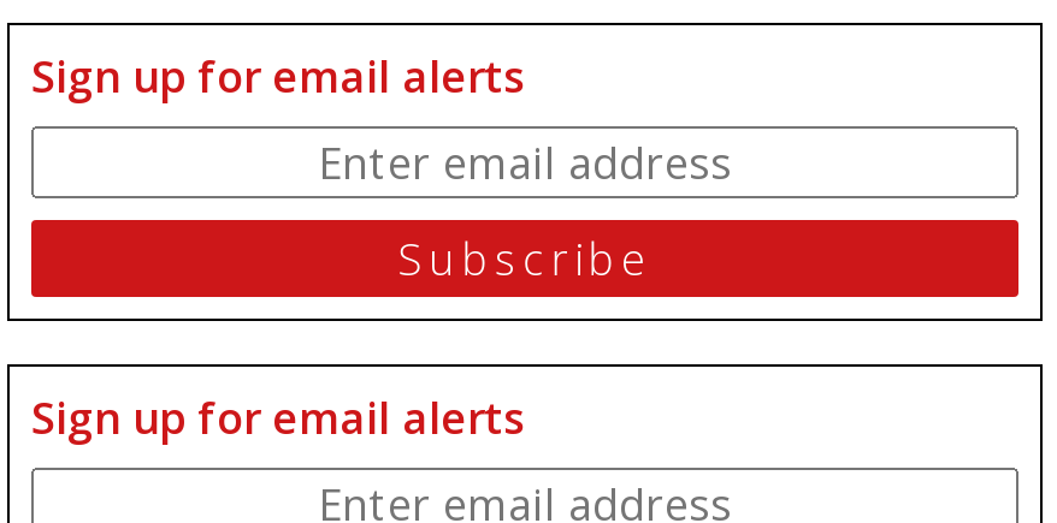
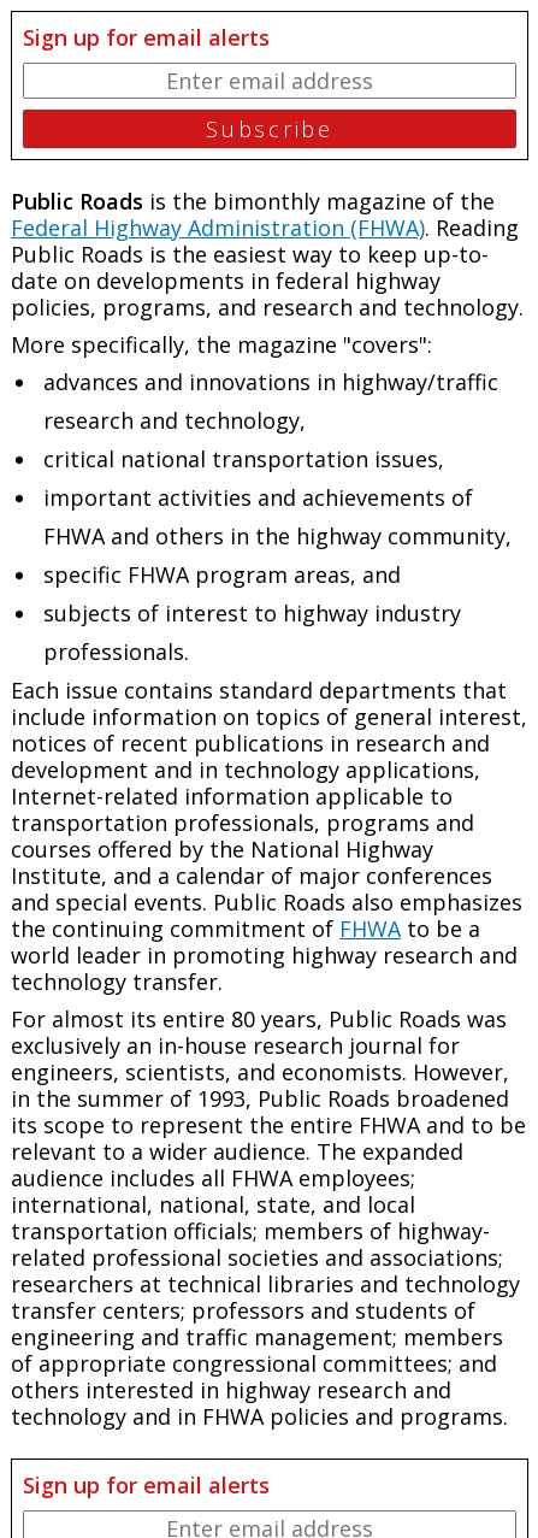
none -> [11,186,527,1430] Public Roads is the bimonthly magazine of the | Federal Highway Administration (FHWA). Reading | Public Roadsis the easiest way to keep up-to- | date on developments in federal highway | policies, programs, and research and technology. | More specifically, the magazine "covers": | advances and innovations in highway/traffic | research and technology, | critical national transportation issues, | important activities and achievements of | FHWA and others in the highway community, | specific FHWA program areas, and | subjects of interest to highway industry | professionals. | Each issue contains standard departments that | include information on topics of general interest, | notices of recent publications in research and | development and in technology applications, | Internet-related information applicable to | transportation professionals, programs and | courses offered by the National Highway | Institute, and a calendar of major conferences | and special events. Public Roads also emphasizes | the continuing commitment of FHWA to be a | world leader in promoting highway research and | technology transfer. | For almost its entire 80 years, Public Roads was | exclusively an in-house research journal for | engineers, scientists, and economists. However, | in the summer of 1993, Public Roads broadened | its scope to represent the entire FHWA and to be | relevant to a wider audience. The expanded | audience includes all FHWA employees; | international, national, state, and local | transportation officials; members of highway- | related professional societies and associations; | researchers at technical libraries and technology | transfer centers; professors and students of | engineering and traffic management; members | of appropriate congressional committees; and | others interested in highway research and | technology and in FHWA policies and programs.

